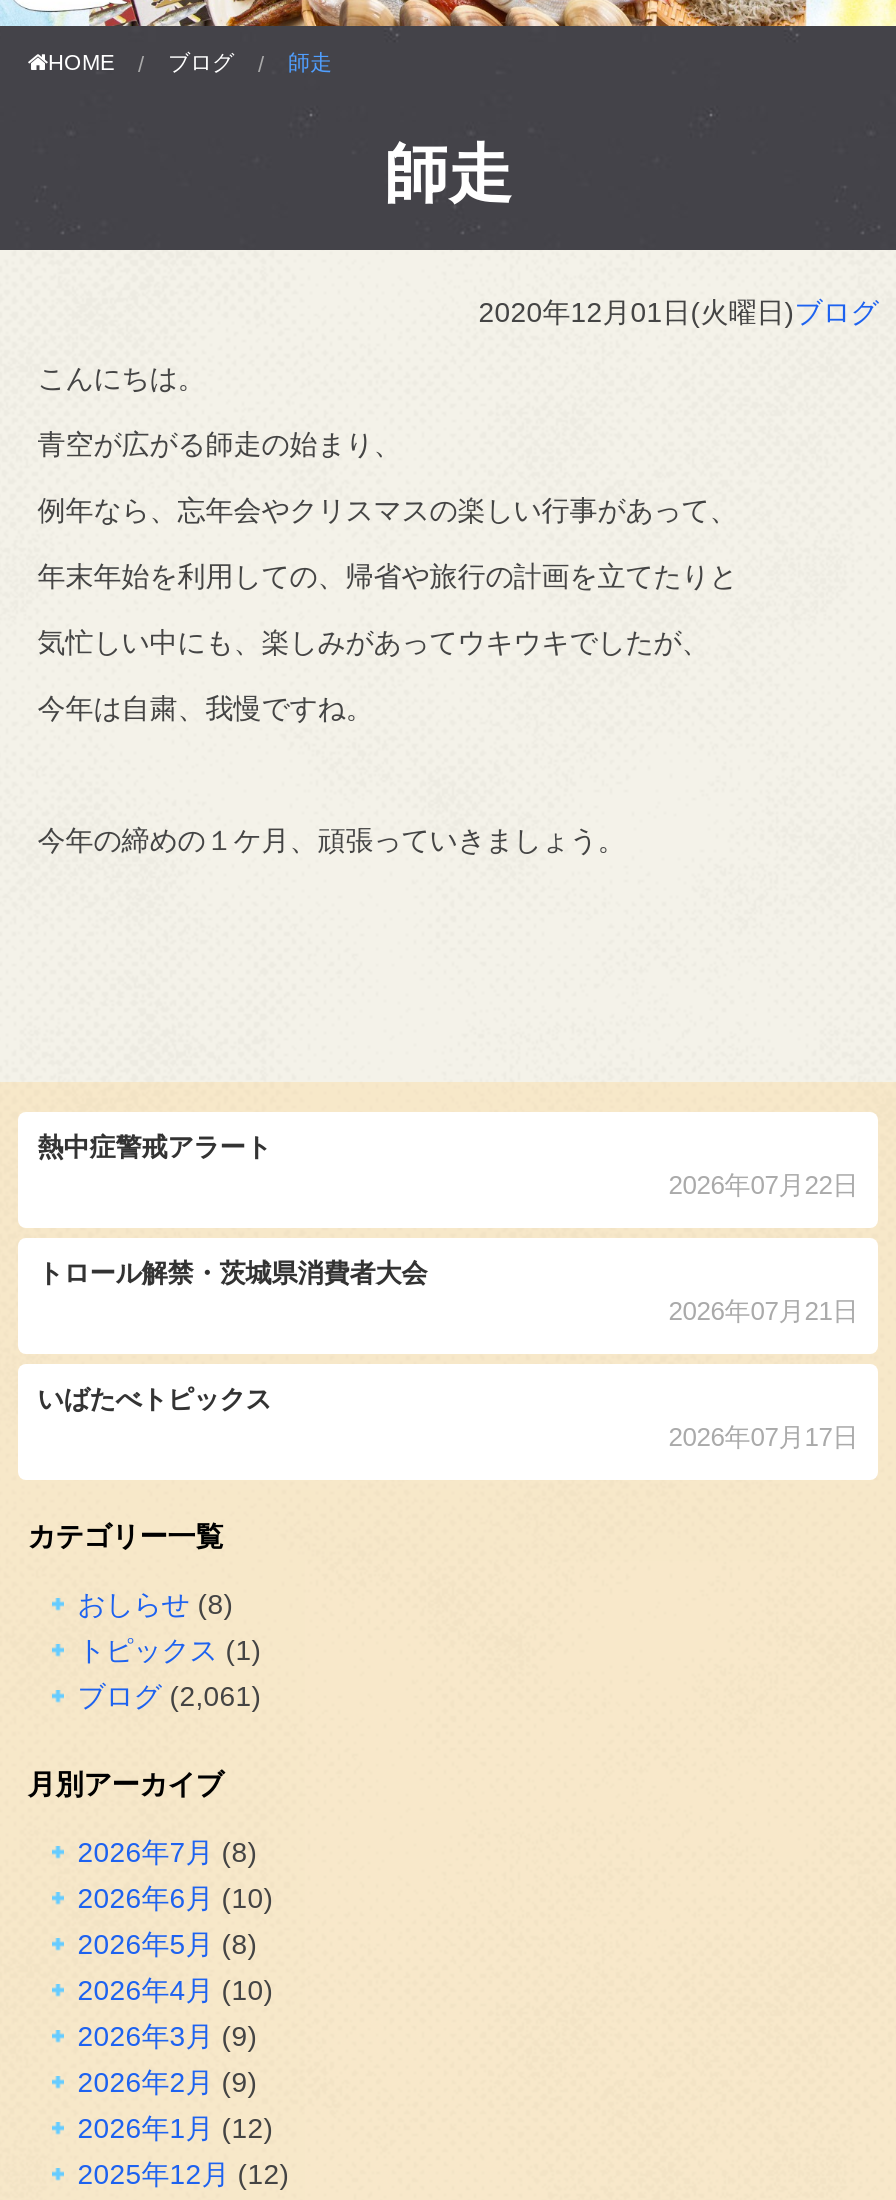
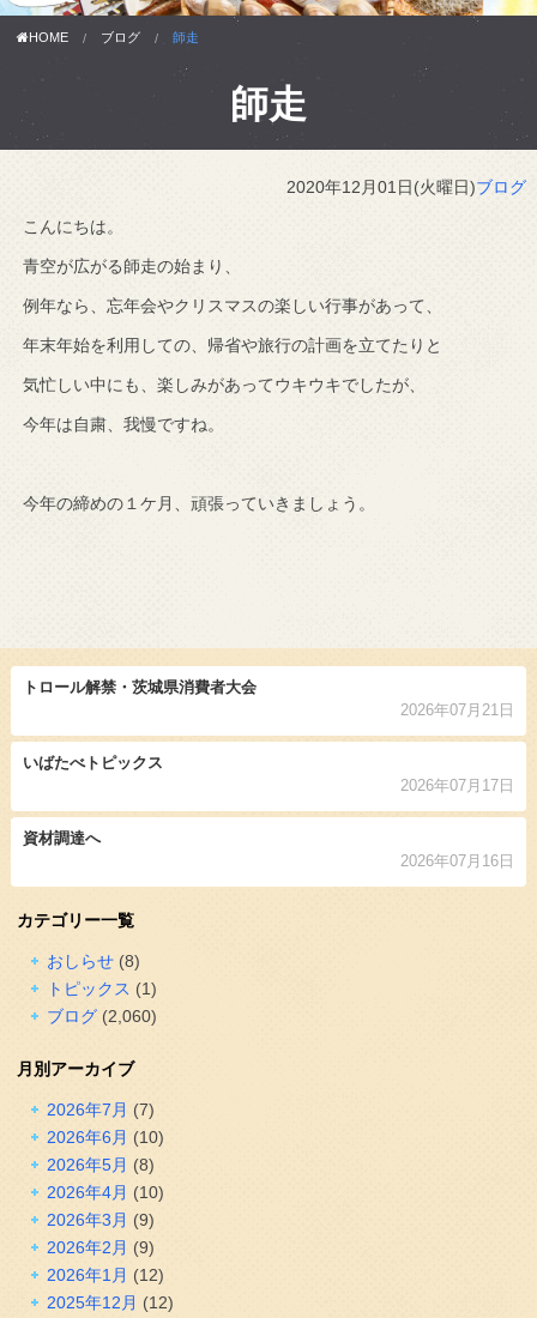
[38,1133,858,1201] 熱中症警戒アラート | 2026年07月22日 -> none
moved [38,1259,858,1453] -> [23,679,514,795]: トロール解禁・茨城県消費者大会 | 2026年07月21日 | いばたべトピックス | 2026年07月17日
none -> [23,830,514,870] 資材調達へ | 2026年07月16日
[78,1679,262,1711] ブログ(2,061) -> [47,1006,157,1025] ブログ(2,060)
[78,1836,258,1868] 2026年7月(8) -> [47,1100,154,1119] 2026年7月(7)

